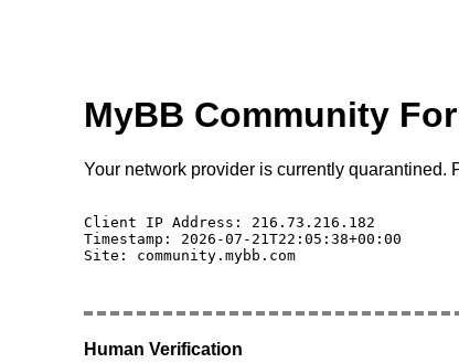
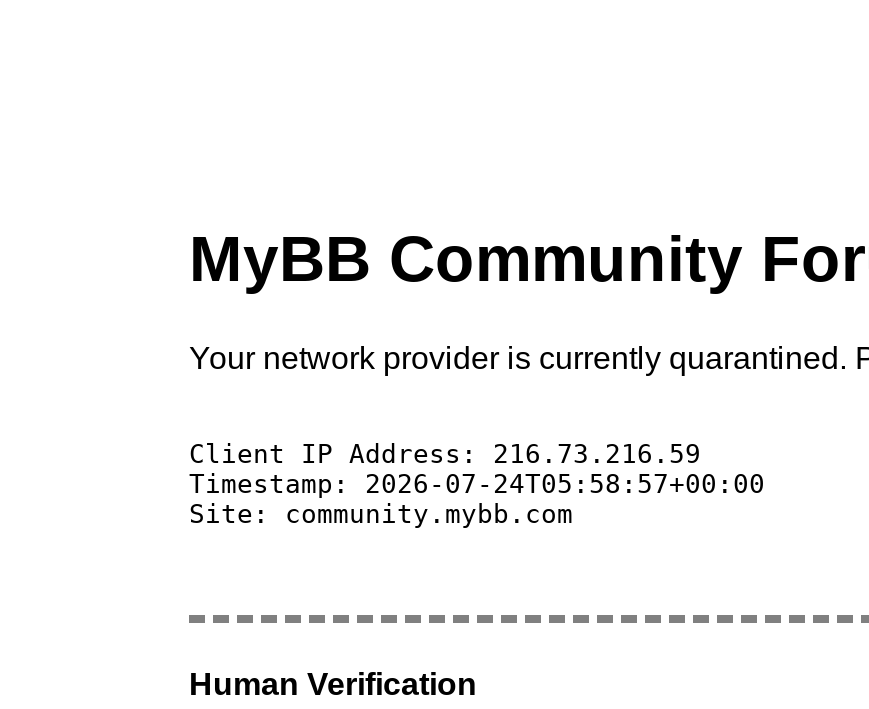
[84,214,384,230] Client IP Address: 216.73.216.182 -> [189,439,717,469] Client IP Address: 216.73.216.59
[84,230,402,247] Timestamp: 2026-07-21T22:05:38+00:00 -> [189,469,765,499] Timestamp: 2026-07-24T05:58:57+00:00

